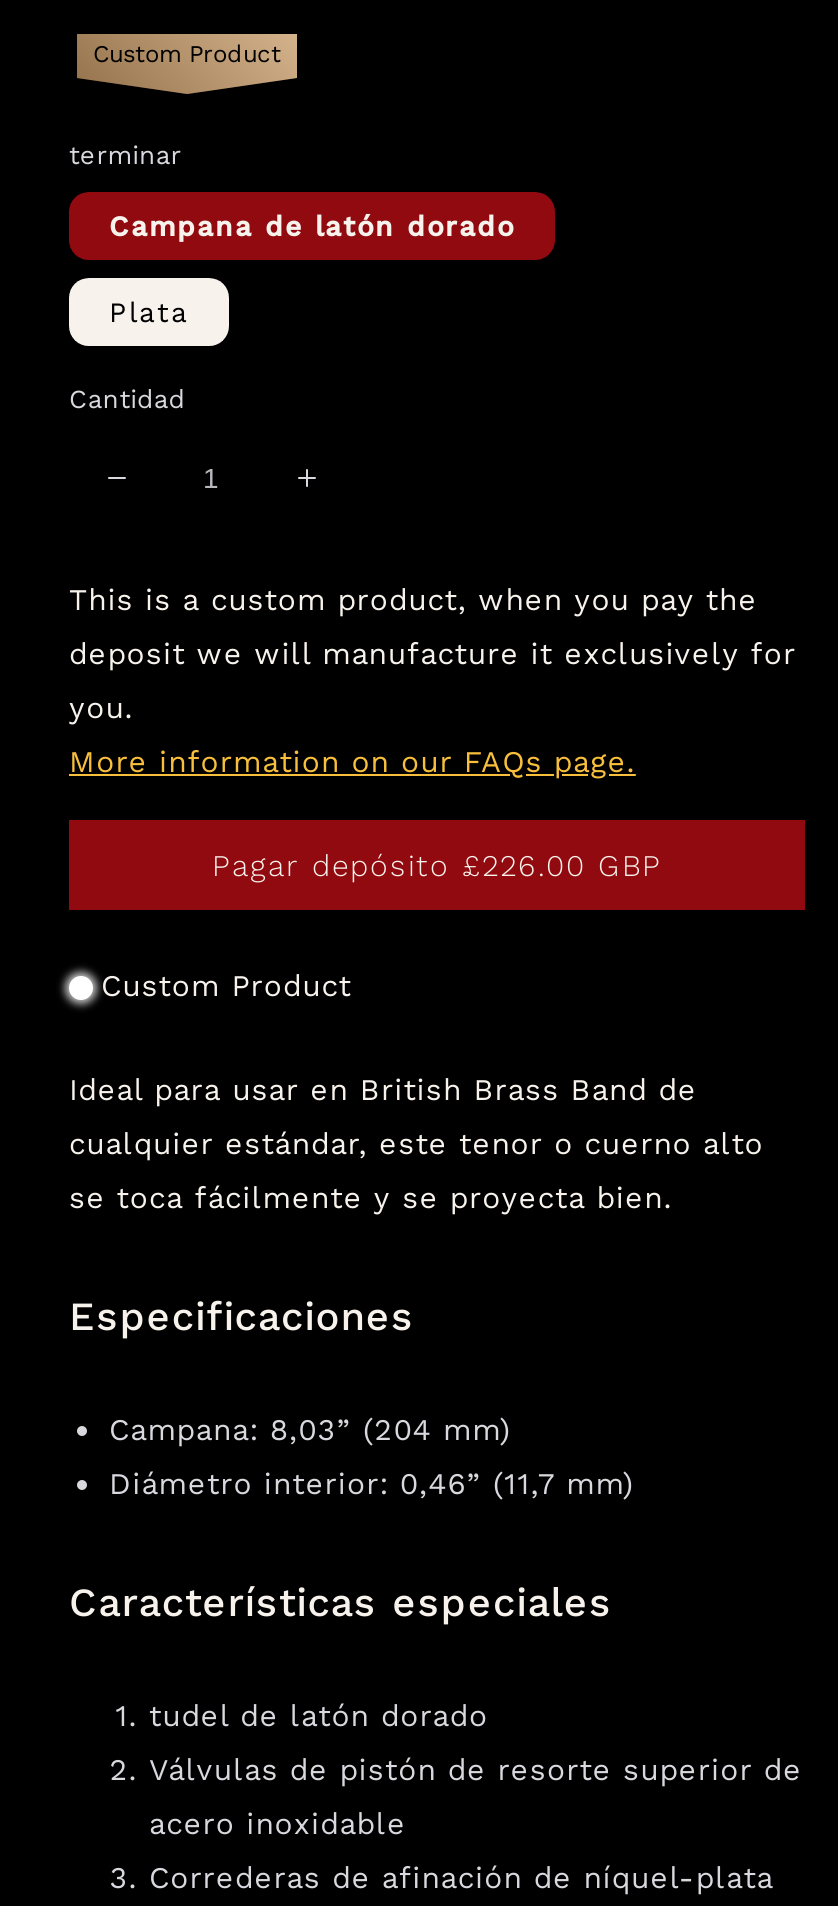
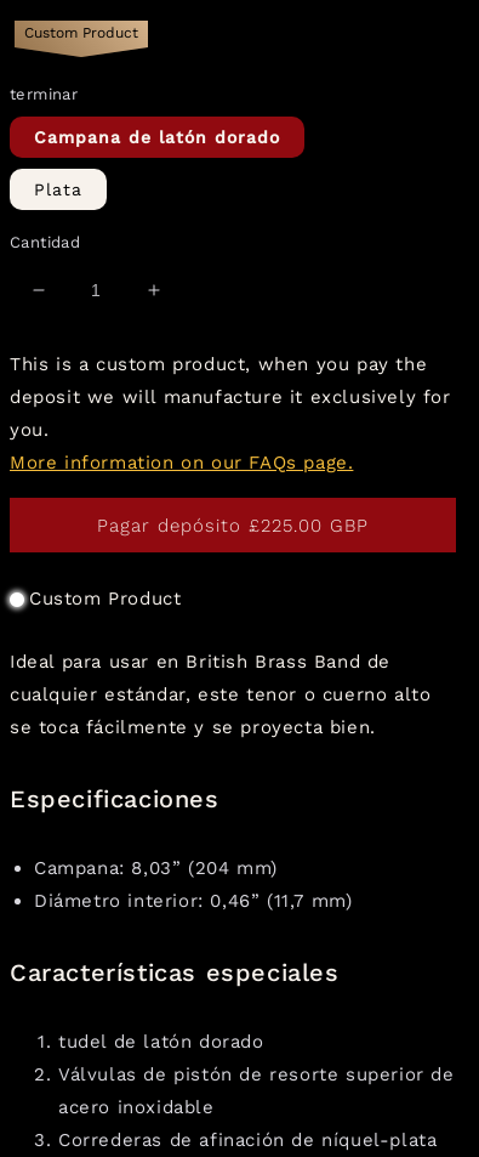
[212,847,662,883] Pagar depósito £226.00 GBP -> [97,514,369,536] Pagar depósito £225.00 GBP

